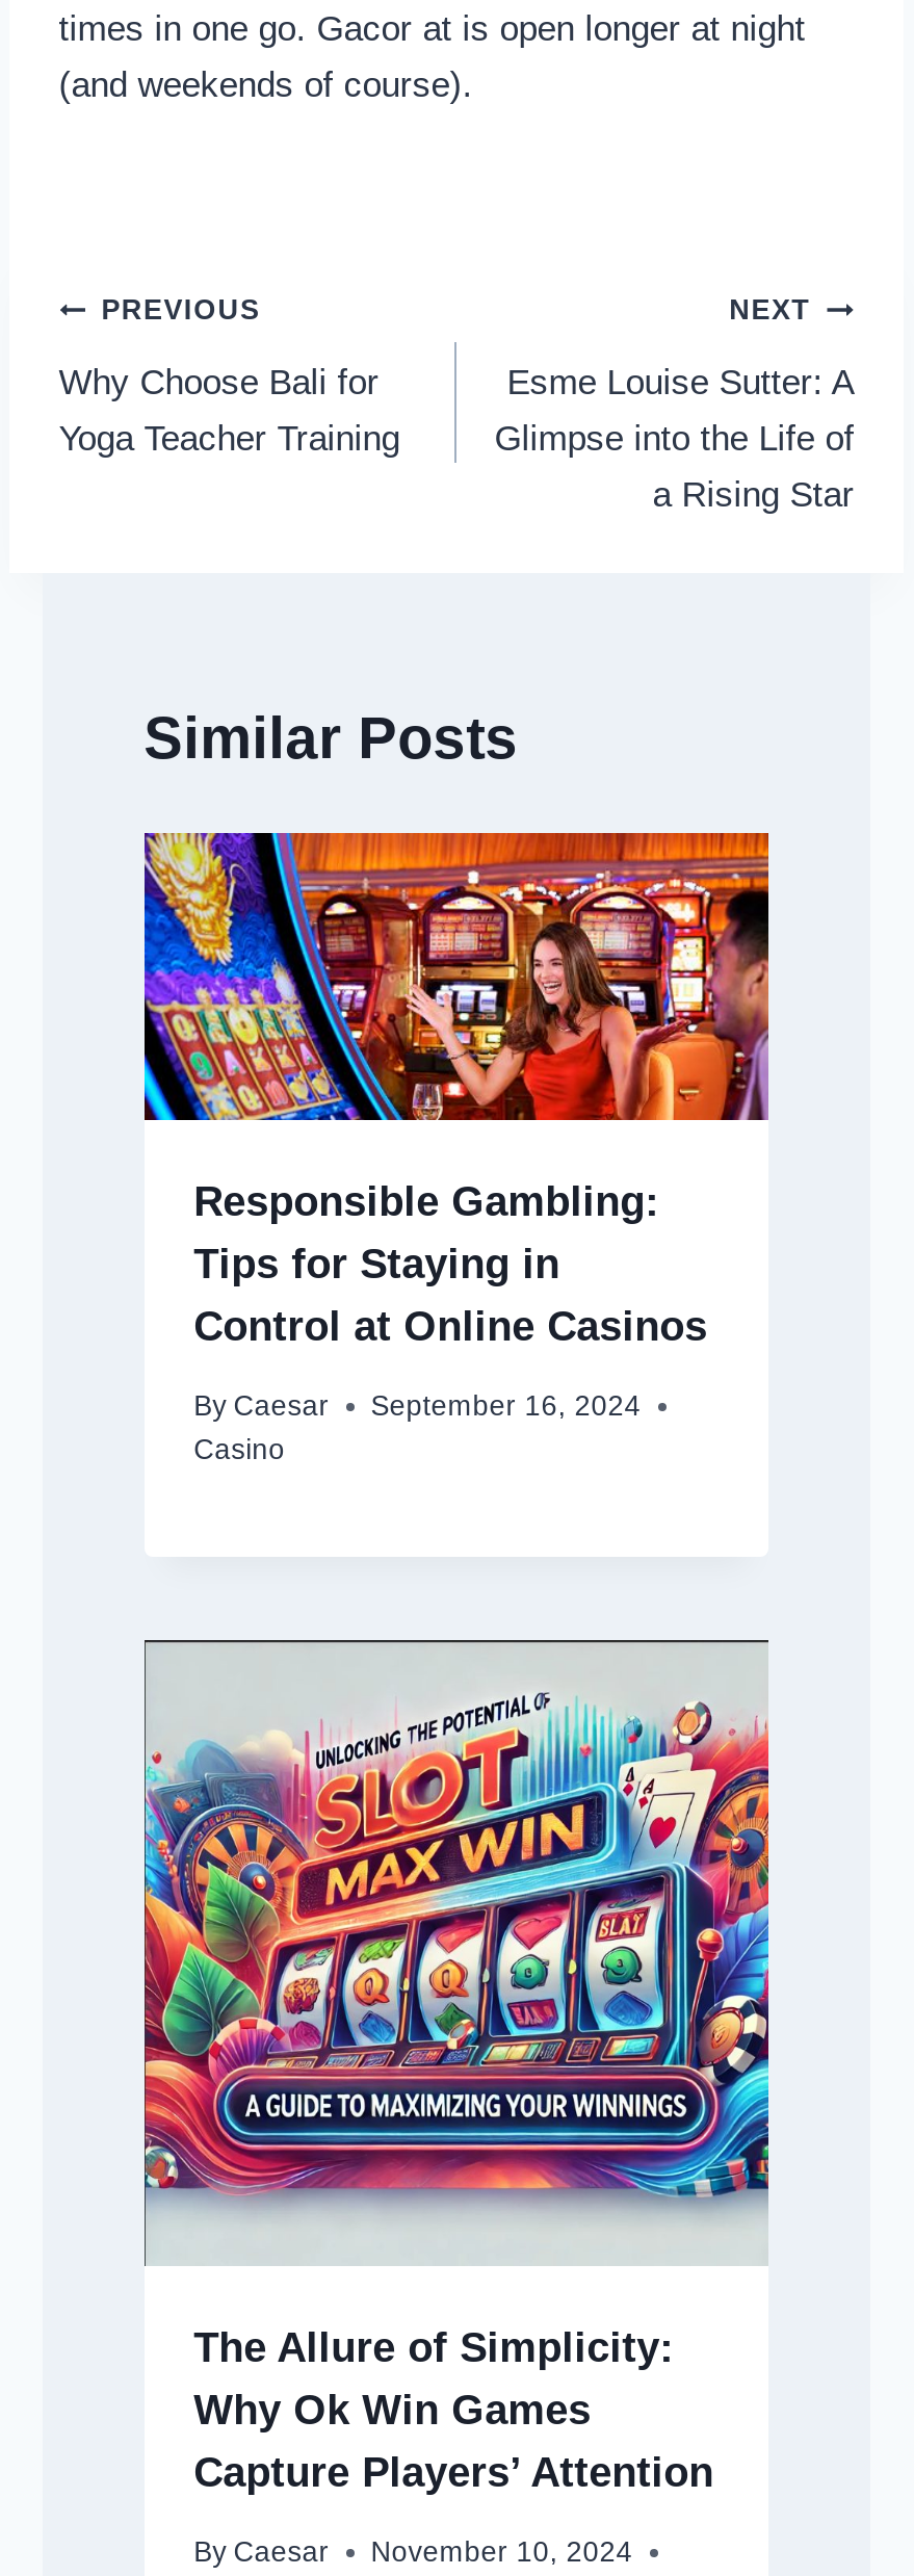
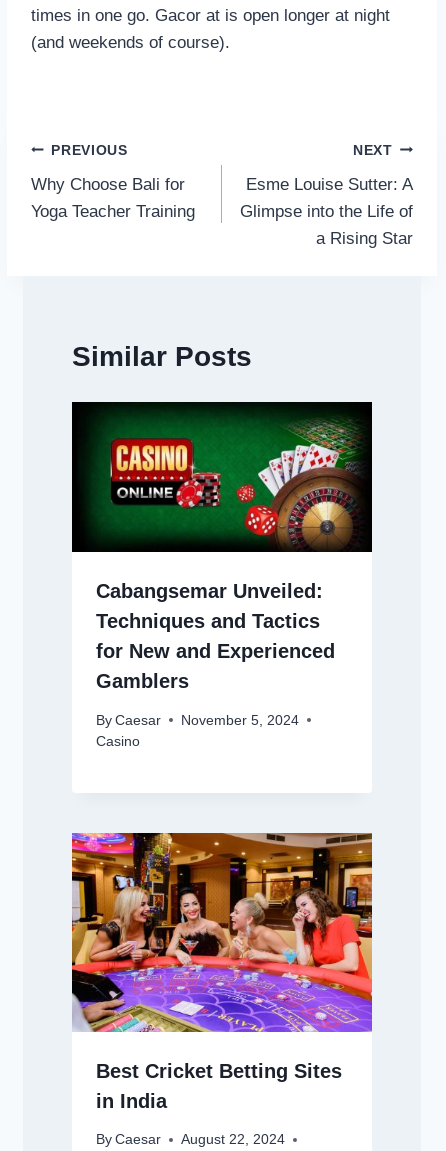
[142,831,771,1348] [image] | Responsible Gambling: | Tips for Staying in | Control at Online Casinos -> [71,401,373,692] [image] | Cabangsemar Unveiled: | Techniques and Tactics | for New and Experienced | Gamblers
[194,1391,641,1422] By Caesar September 16, 2024 -> [96,712,299,727] By Caesar November 5, 2024
moved [194,1391,329,1466] -> [96,712,161,748]: By Caesar | Casino
[142,1638,771,2494] [image] | The Allure of Simplicity: | Why Ok Win Games | Capture Players’ Attention -> [71,832,373,1112] [image] | Best Cricket Betting Sites | in India
[194,2537,633,2568] By Caesar November 10, 2024 -> [96,1132,285,1147] By Caesar August 22, 2024

